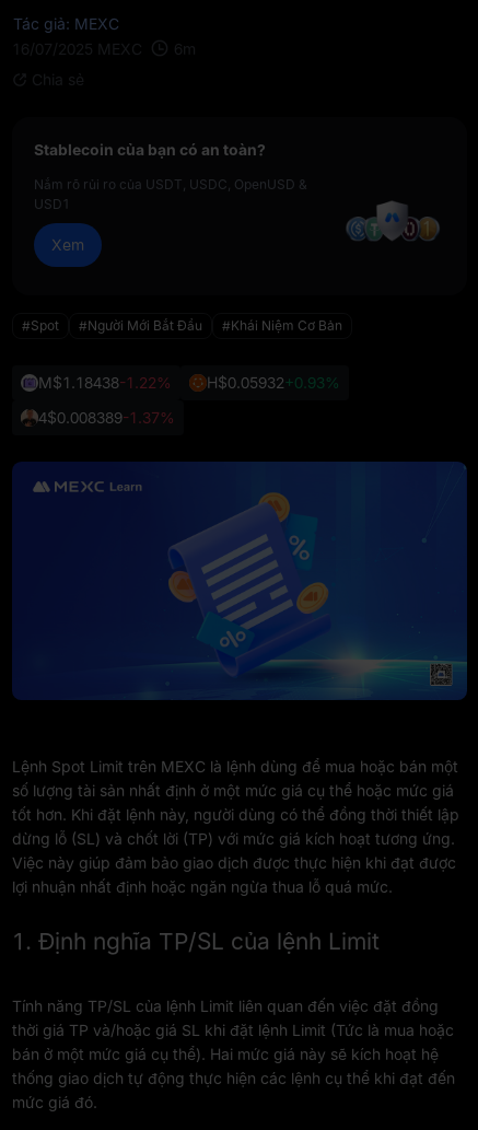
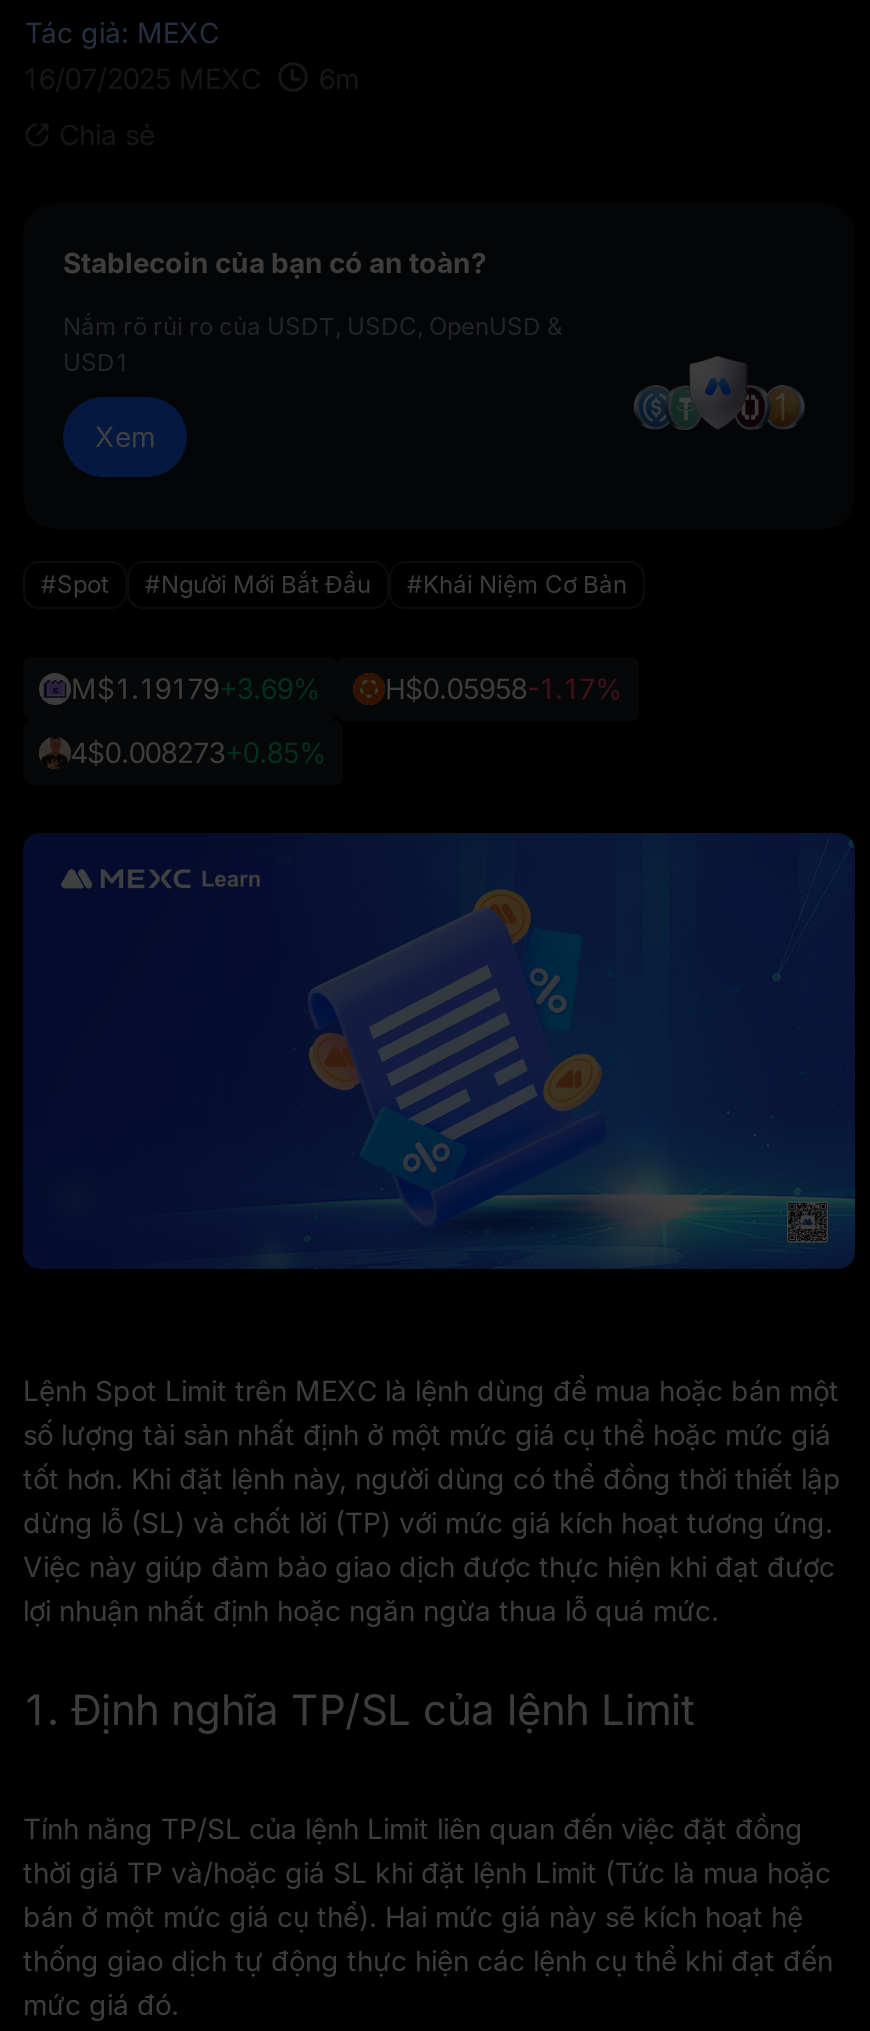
[38,373,172,392] M$1.18438-1.22% -> [71,671,321,705] M$1.19179+3.69%
[207,373,340,392] H$0.05932+0.93% -> [385,671,623,705] H$0.05958-1.17%
[38,408,175,427] 4$0.008389-1.37% -> [71,735,327,769] 4$0.008273+0.85%

